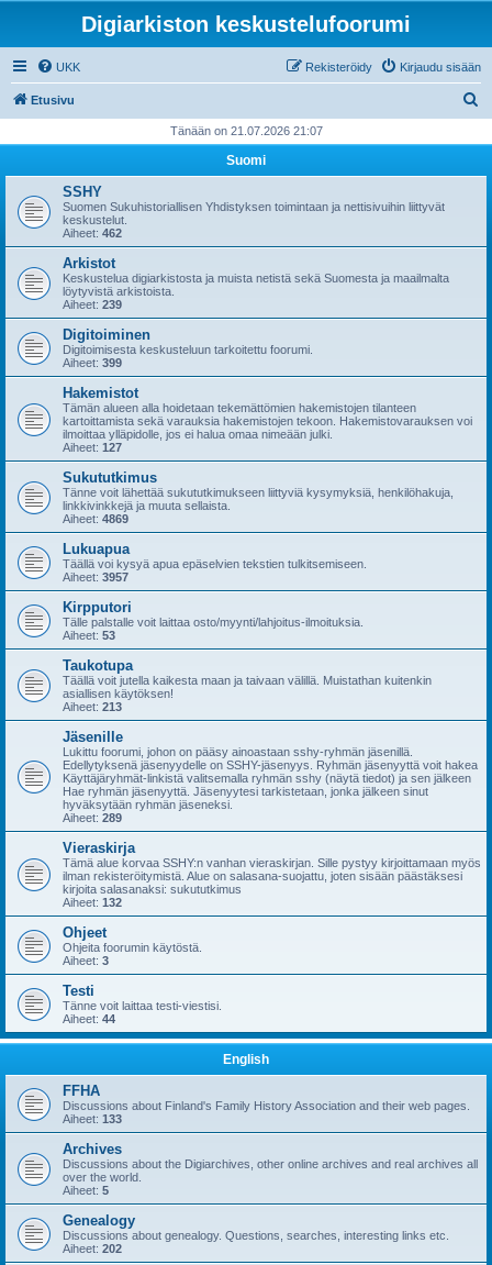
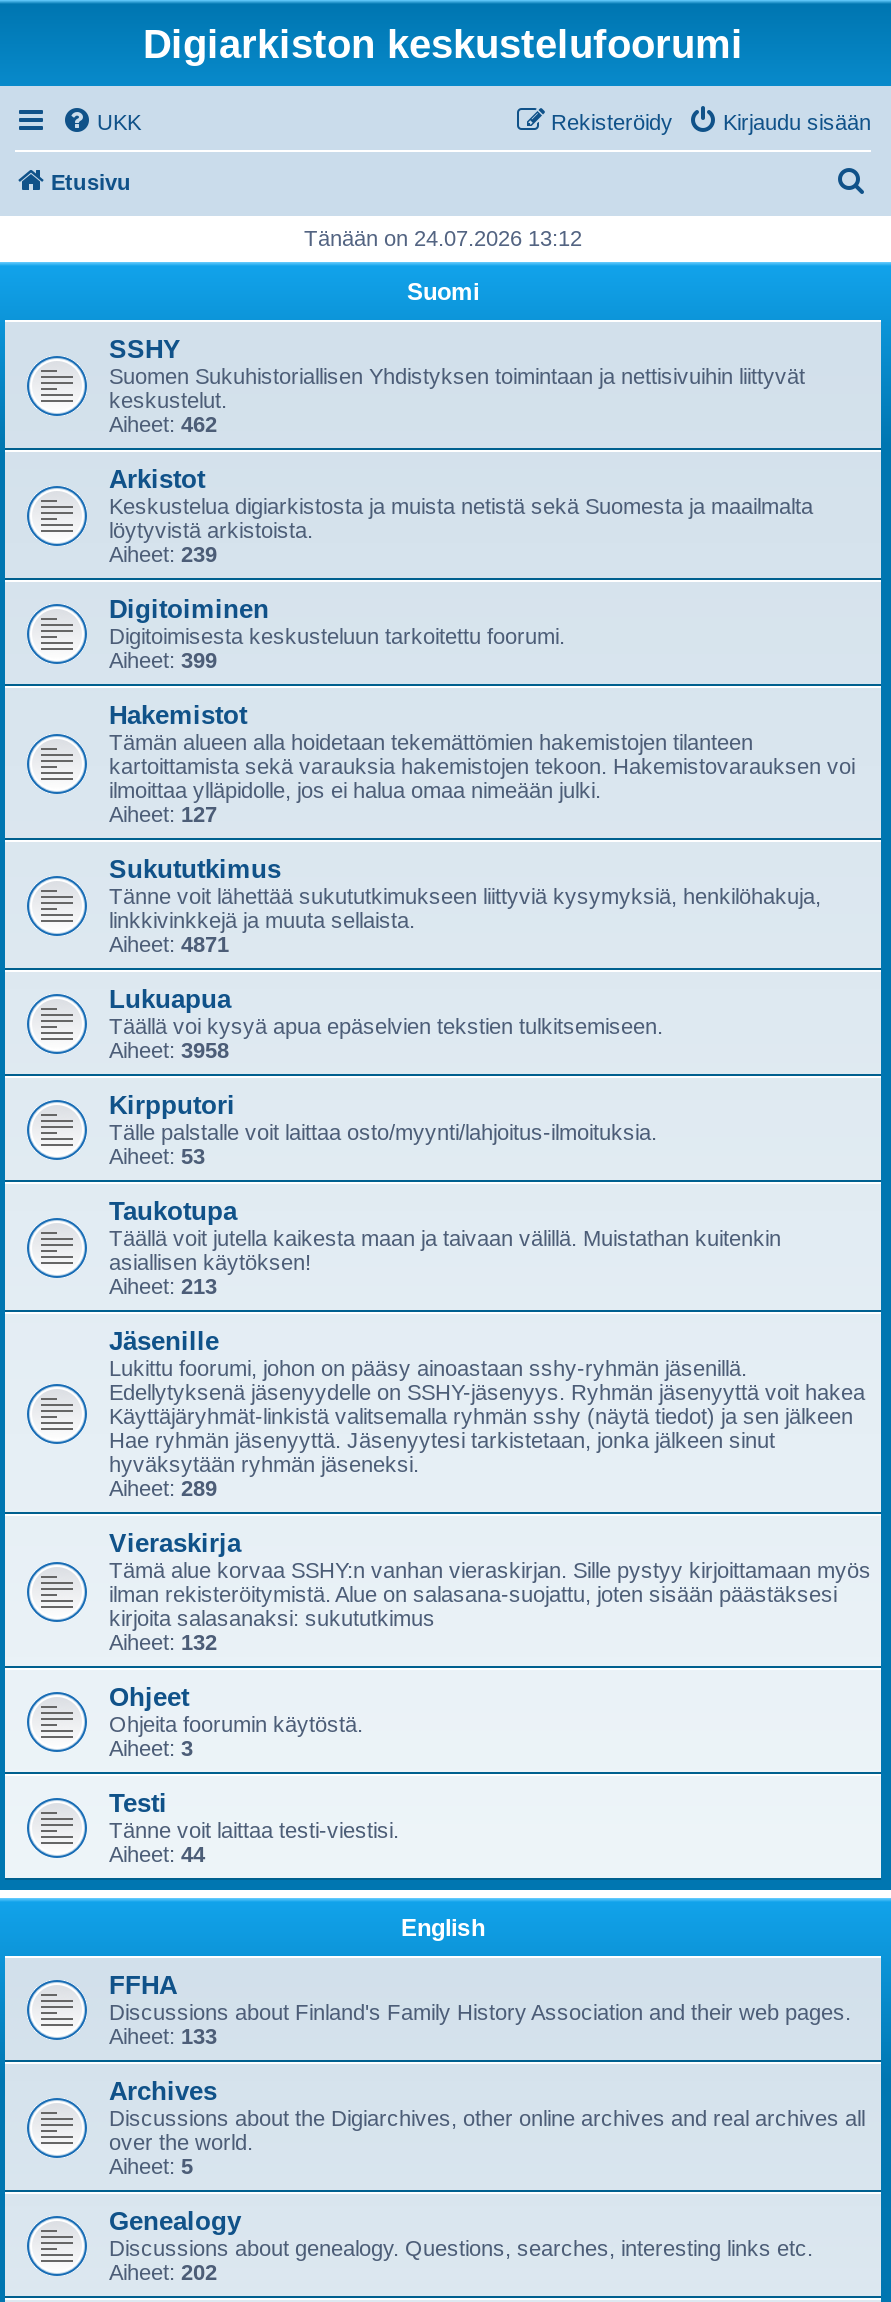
[170,124,322,137] Tänään on 21.07.2026 21:07 -> [304,226,582,250] Tänään on 24.07.2026 13:12
[63,512,128,525] Aiheet: 4869 -> [109,932,229,956] Aiheet: 4871
[63,570,128,584] Aiheet: 3957 -> [109,1038,229,1062] Aiheet: 3958

